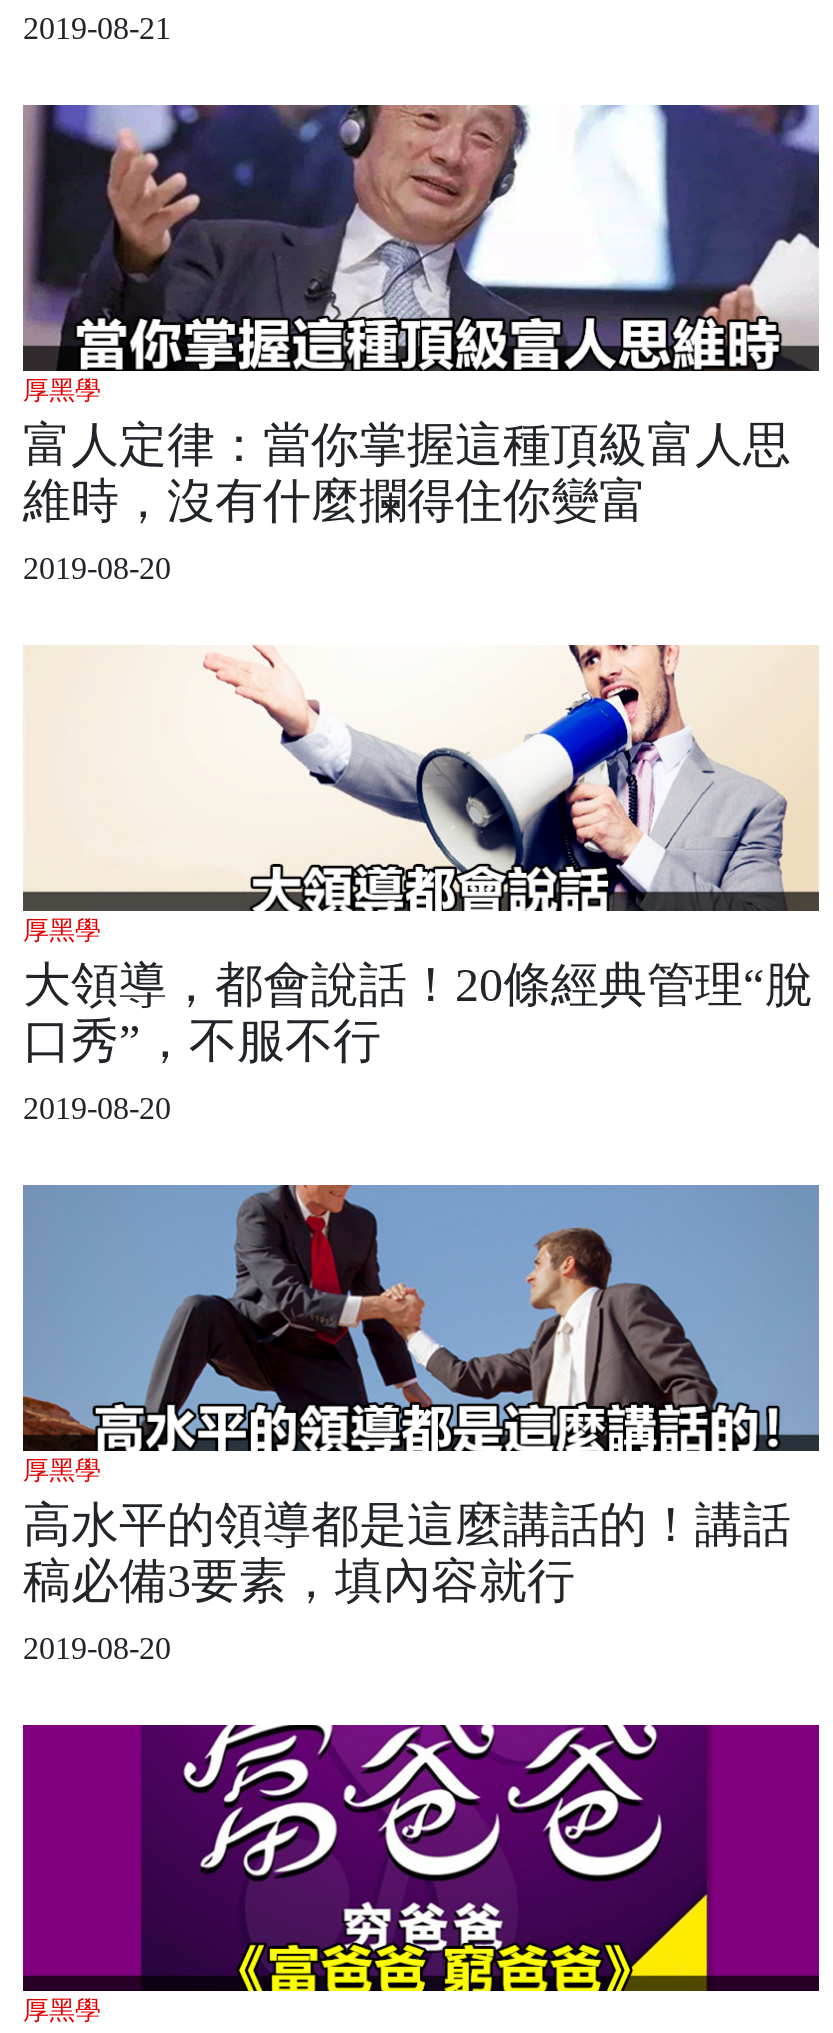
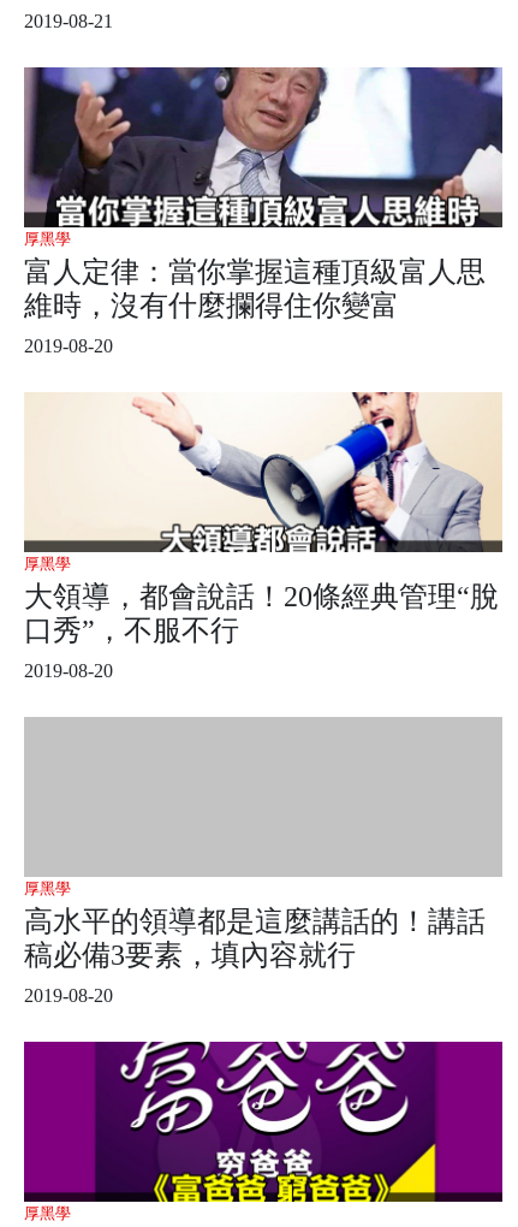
[21,1185,819,1453] [image] -> none

